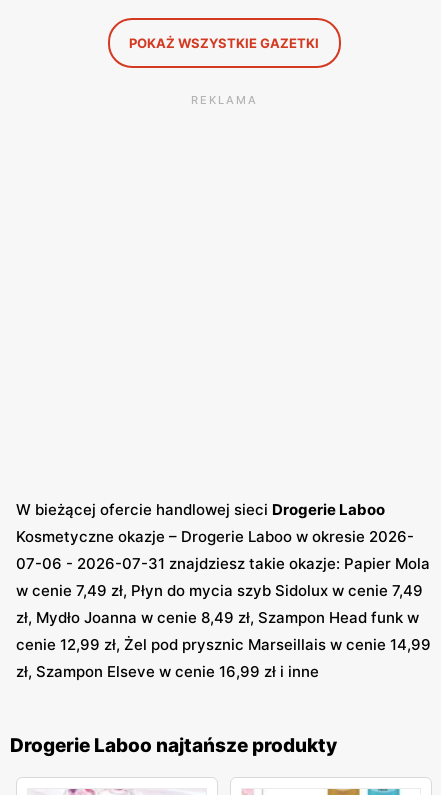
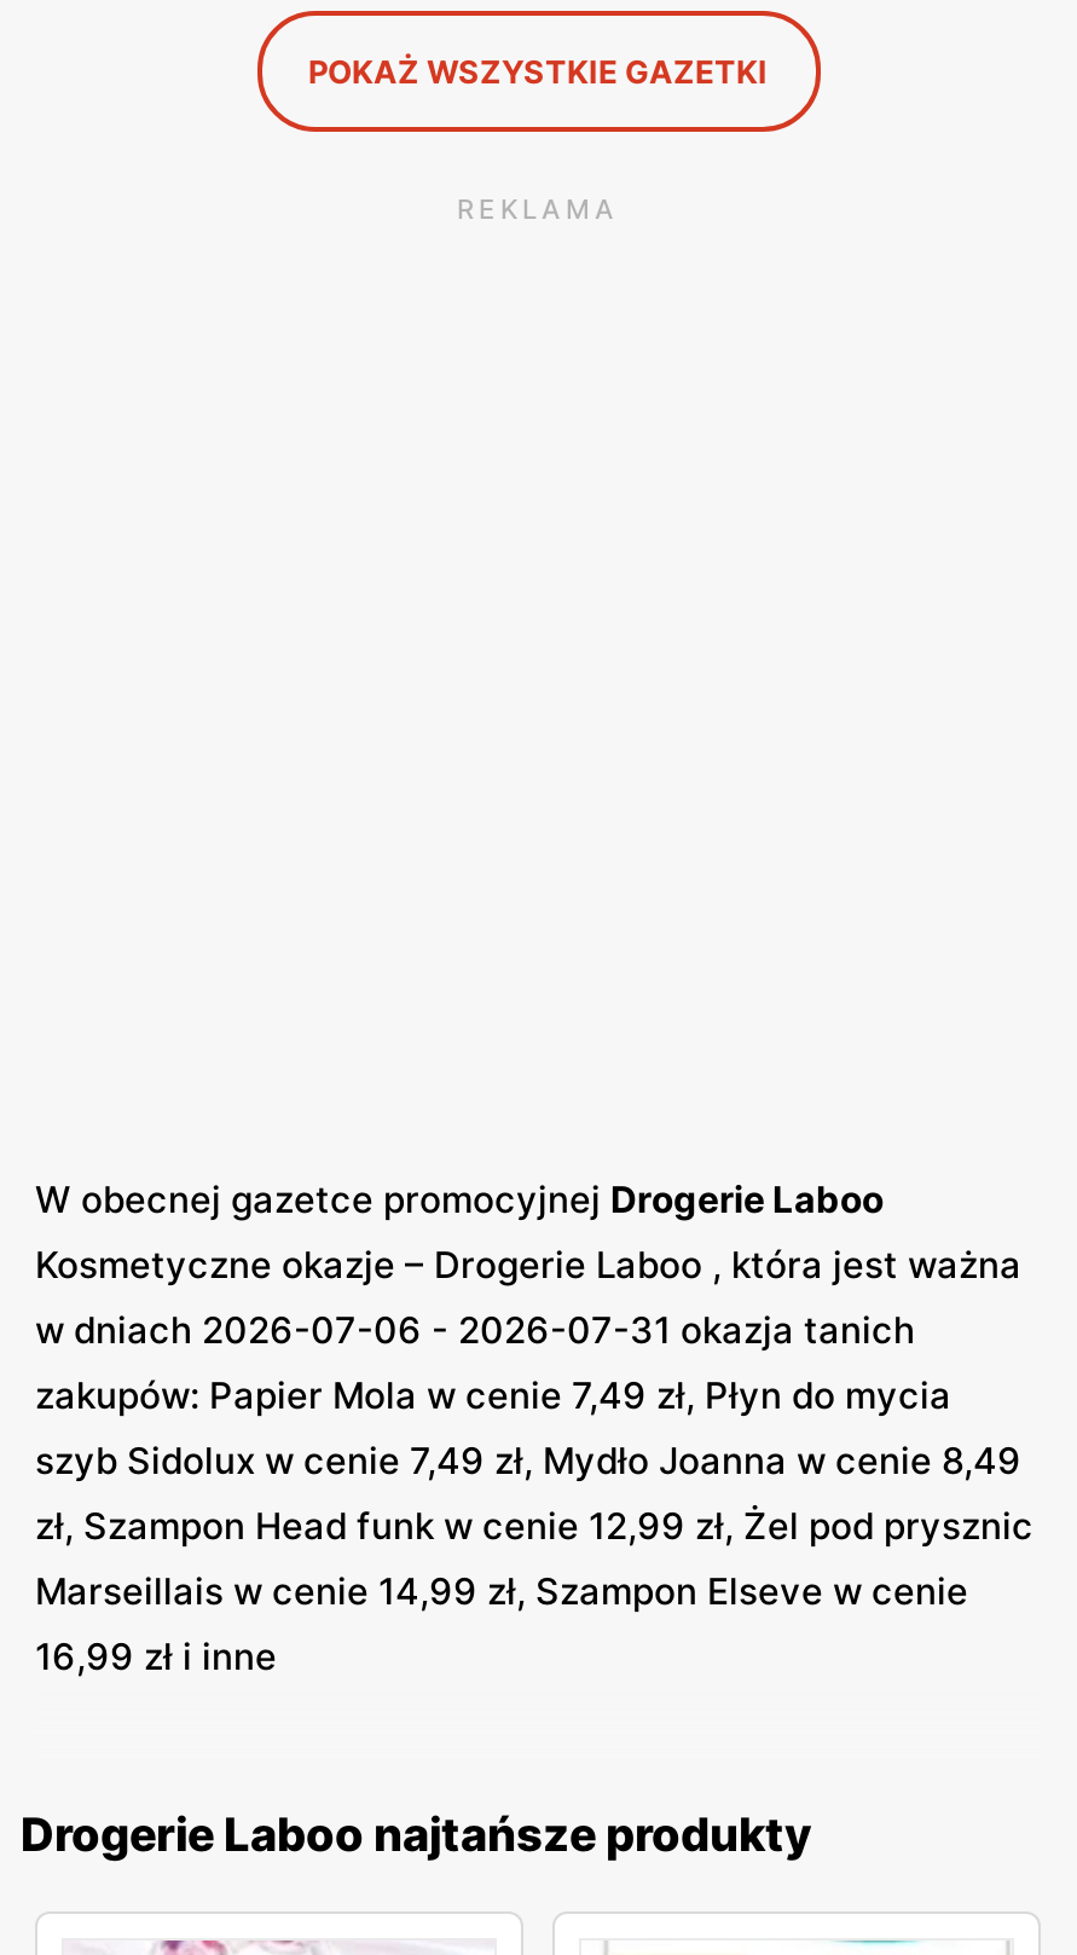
[16,500,431,681] W bieżącej ofercie handlowej sieci Drogerie Laboo | Kosmetyczne okazje – Drogerie Laboo w okresie 2026- | 07-06 - 2026-07-31 znajdziesz takie okazje: Papier Mola | w cenie 7,49 zł, Płyn do mycia szyb Sidolux w cenie 7,49 | zł, Mydło Joanna w cenie 8,49 zł, Szampon Head funk w | cenie 12,99 zł, Żel pod prysznic Marseillais w cenie 14,99 | zł, Szampon Elseve w cenie 16,99 zł i inne -> [35,1177,1033,1680] W obecnej gazetce promocyjnej Drogerie Laboo | Kosmetyczne okazje – Drogerie Laboo , która jest ważna | w dniach 2026-07-06 - 2026-07-31 okazja tanich | zakupów: Papier Mola w cenie 7,49 zł, Płyn do mycia | szyb Sidolux w cenie 7,49 zł, Mydło Joanna w cenie 8,49 | zł, Szampon Head funk w cenie 12,99 zł, Żel pod prysznic | Marseillais w cenie 14,99 zł, Szampon Elseve w cenie | 16,99 zł i inne

